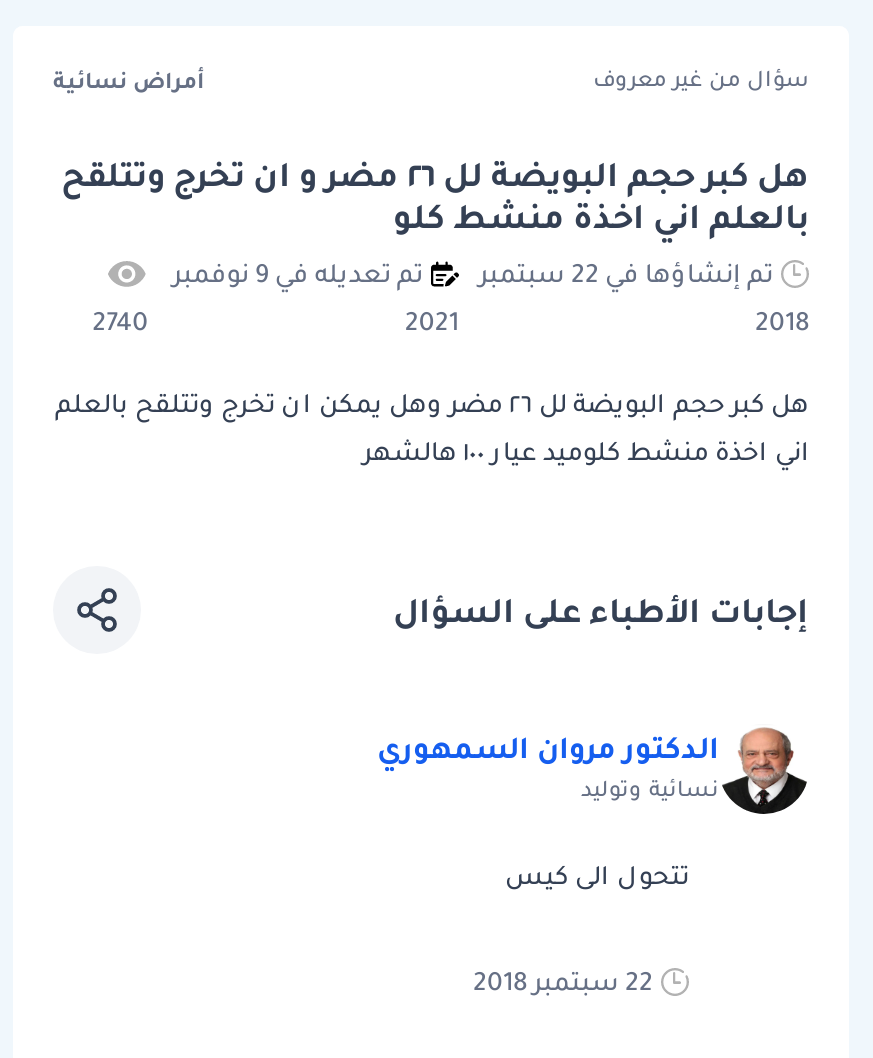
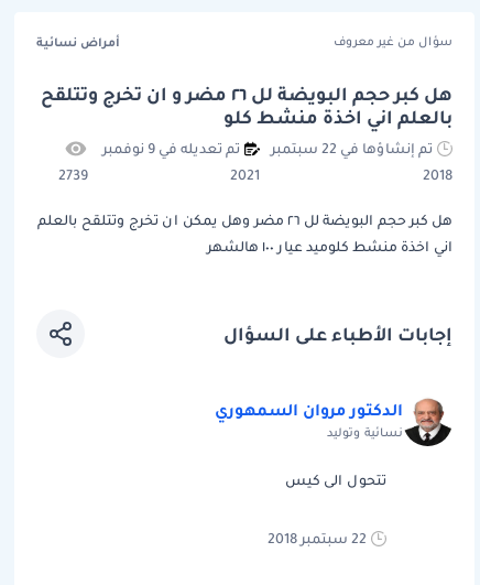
[92,302,148,340] 2740 -> [58,164,88,185] 2739

